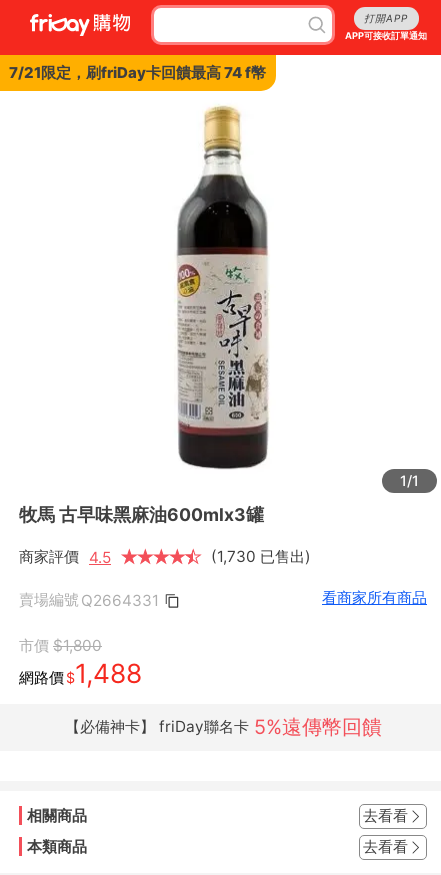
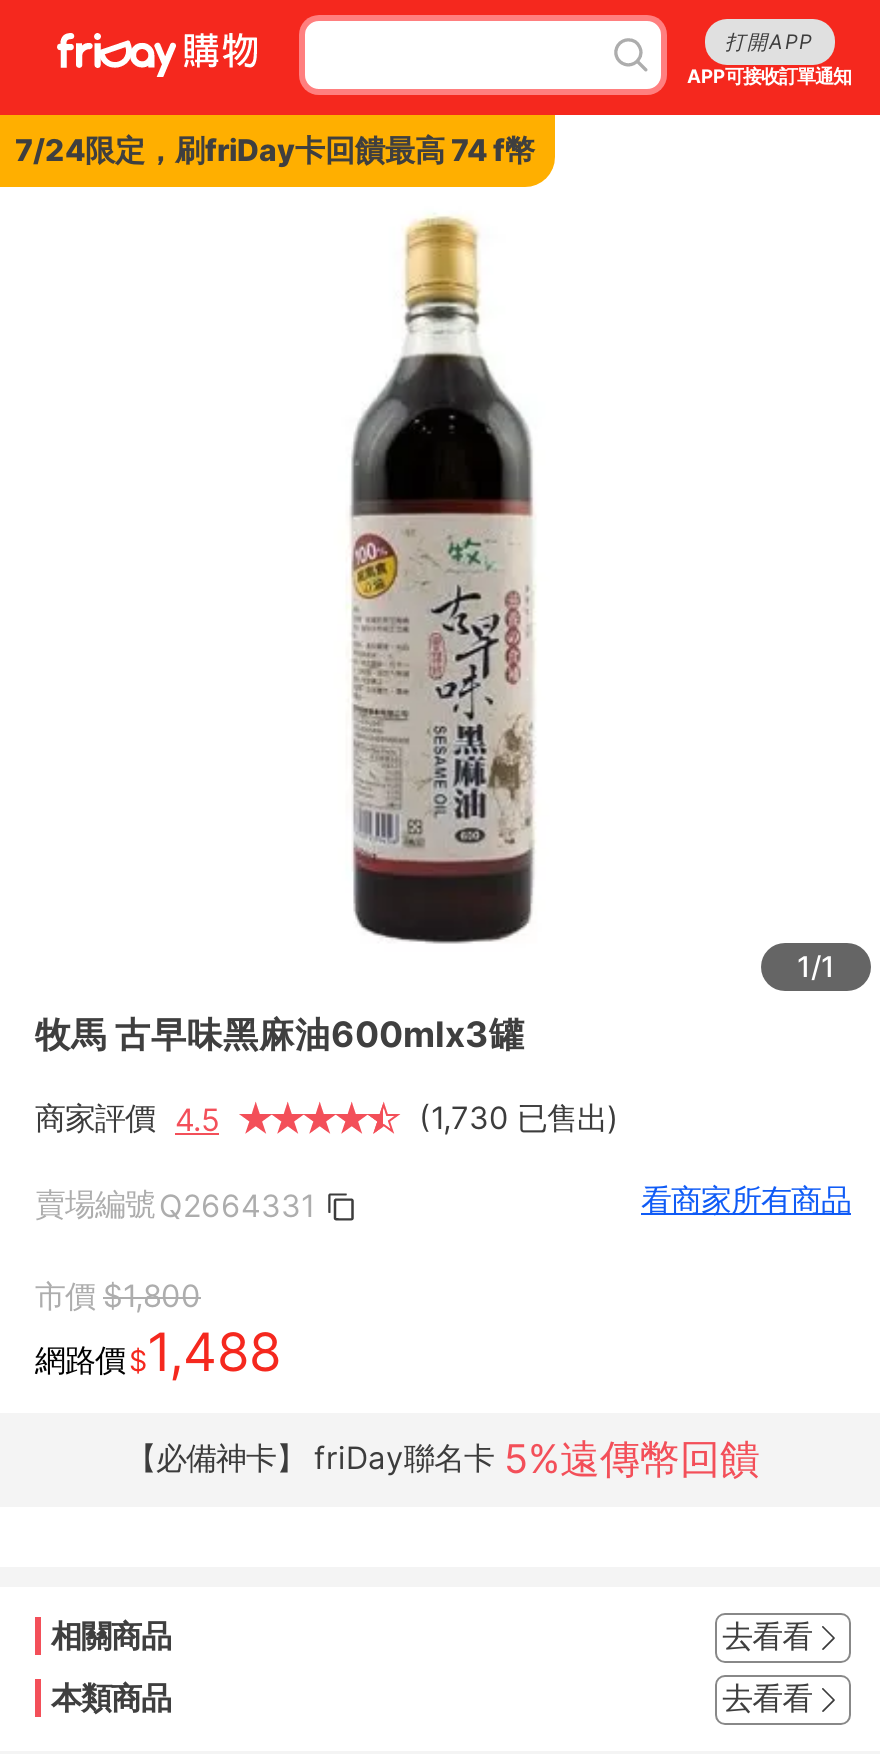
[9,63,266,82] 7/21限定，刷friDay卡回饋最高 74 f幣 -> [15,131,535,169] 7/24限定，刷friDay卡回饋最高 74 f幣

